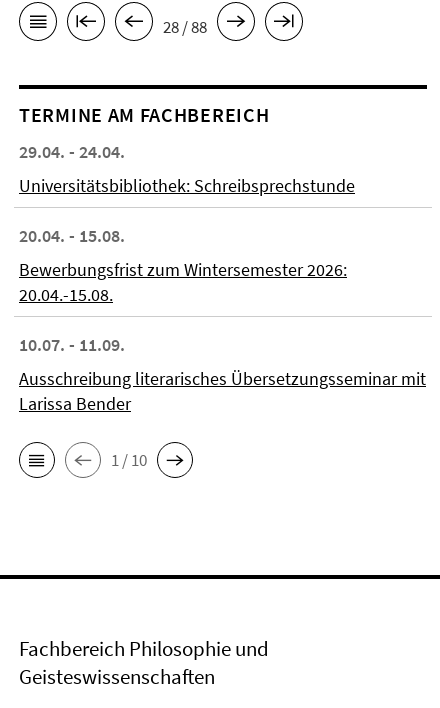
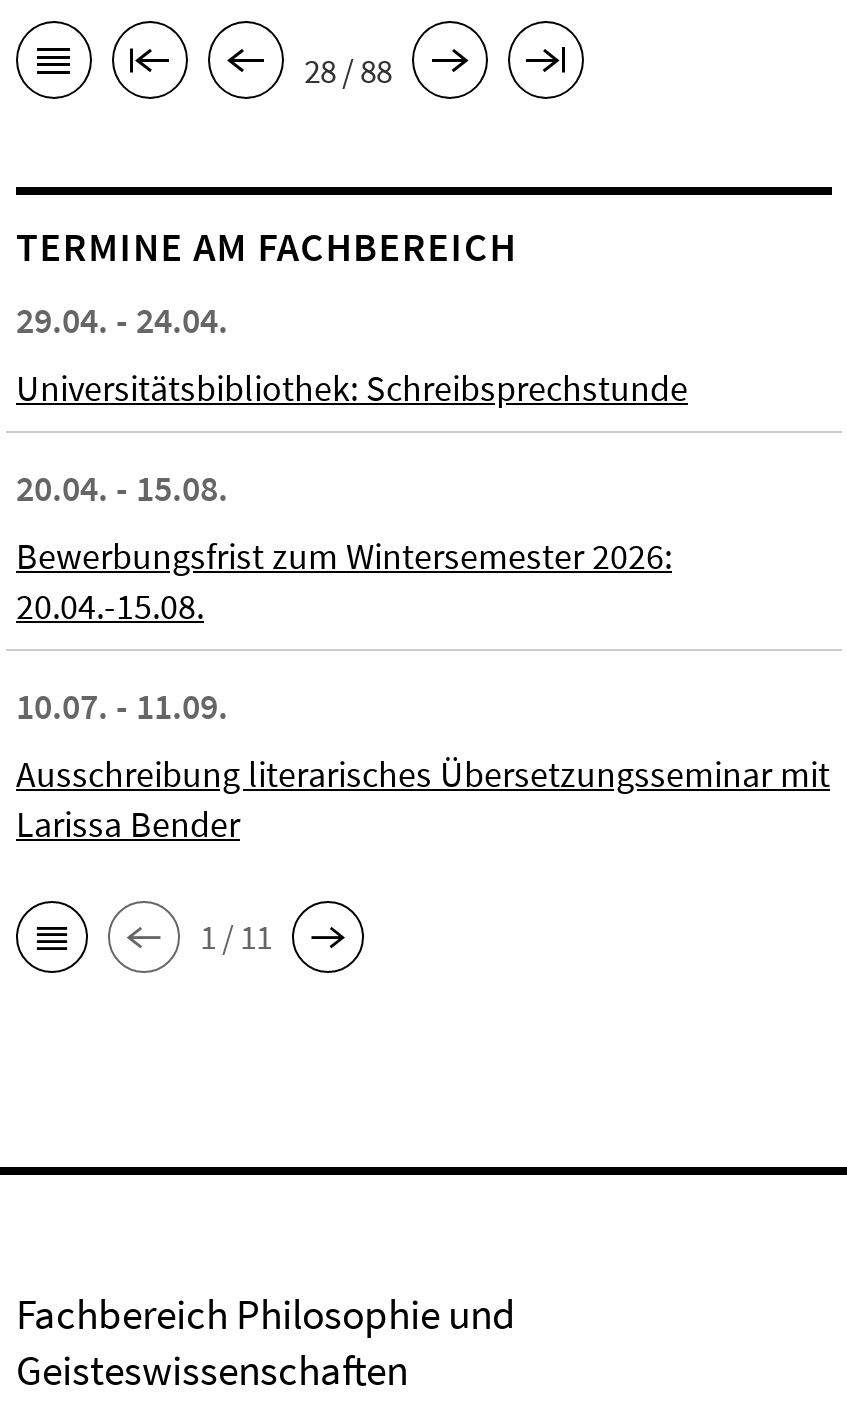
[111,449,147,471] 1 / 10 -> [200,915,272,959] 1 / 11

